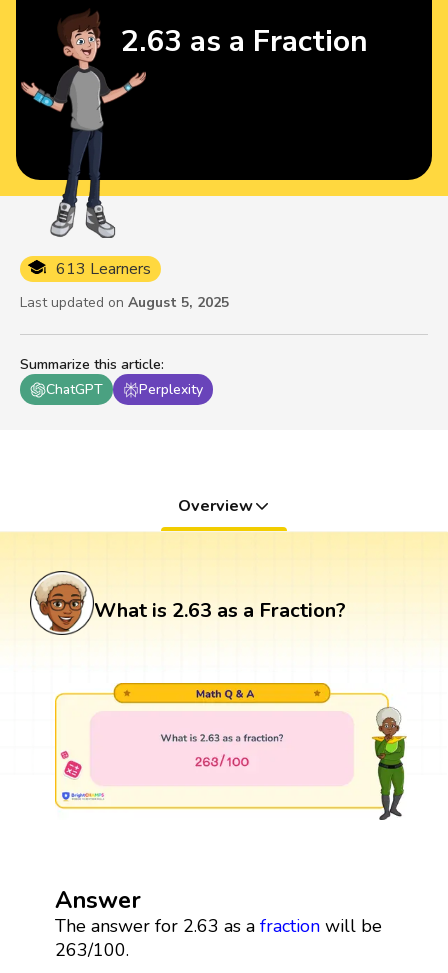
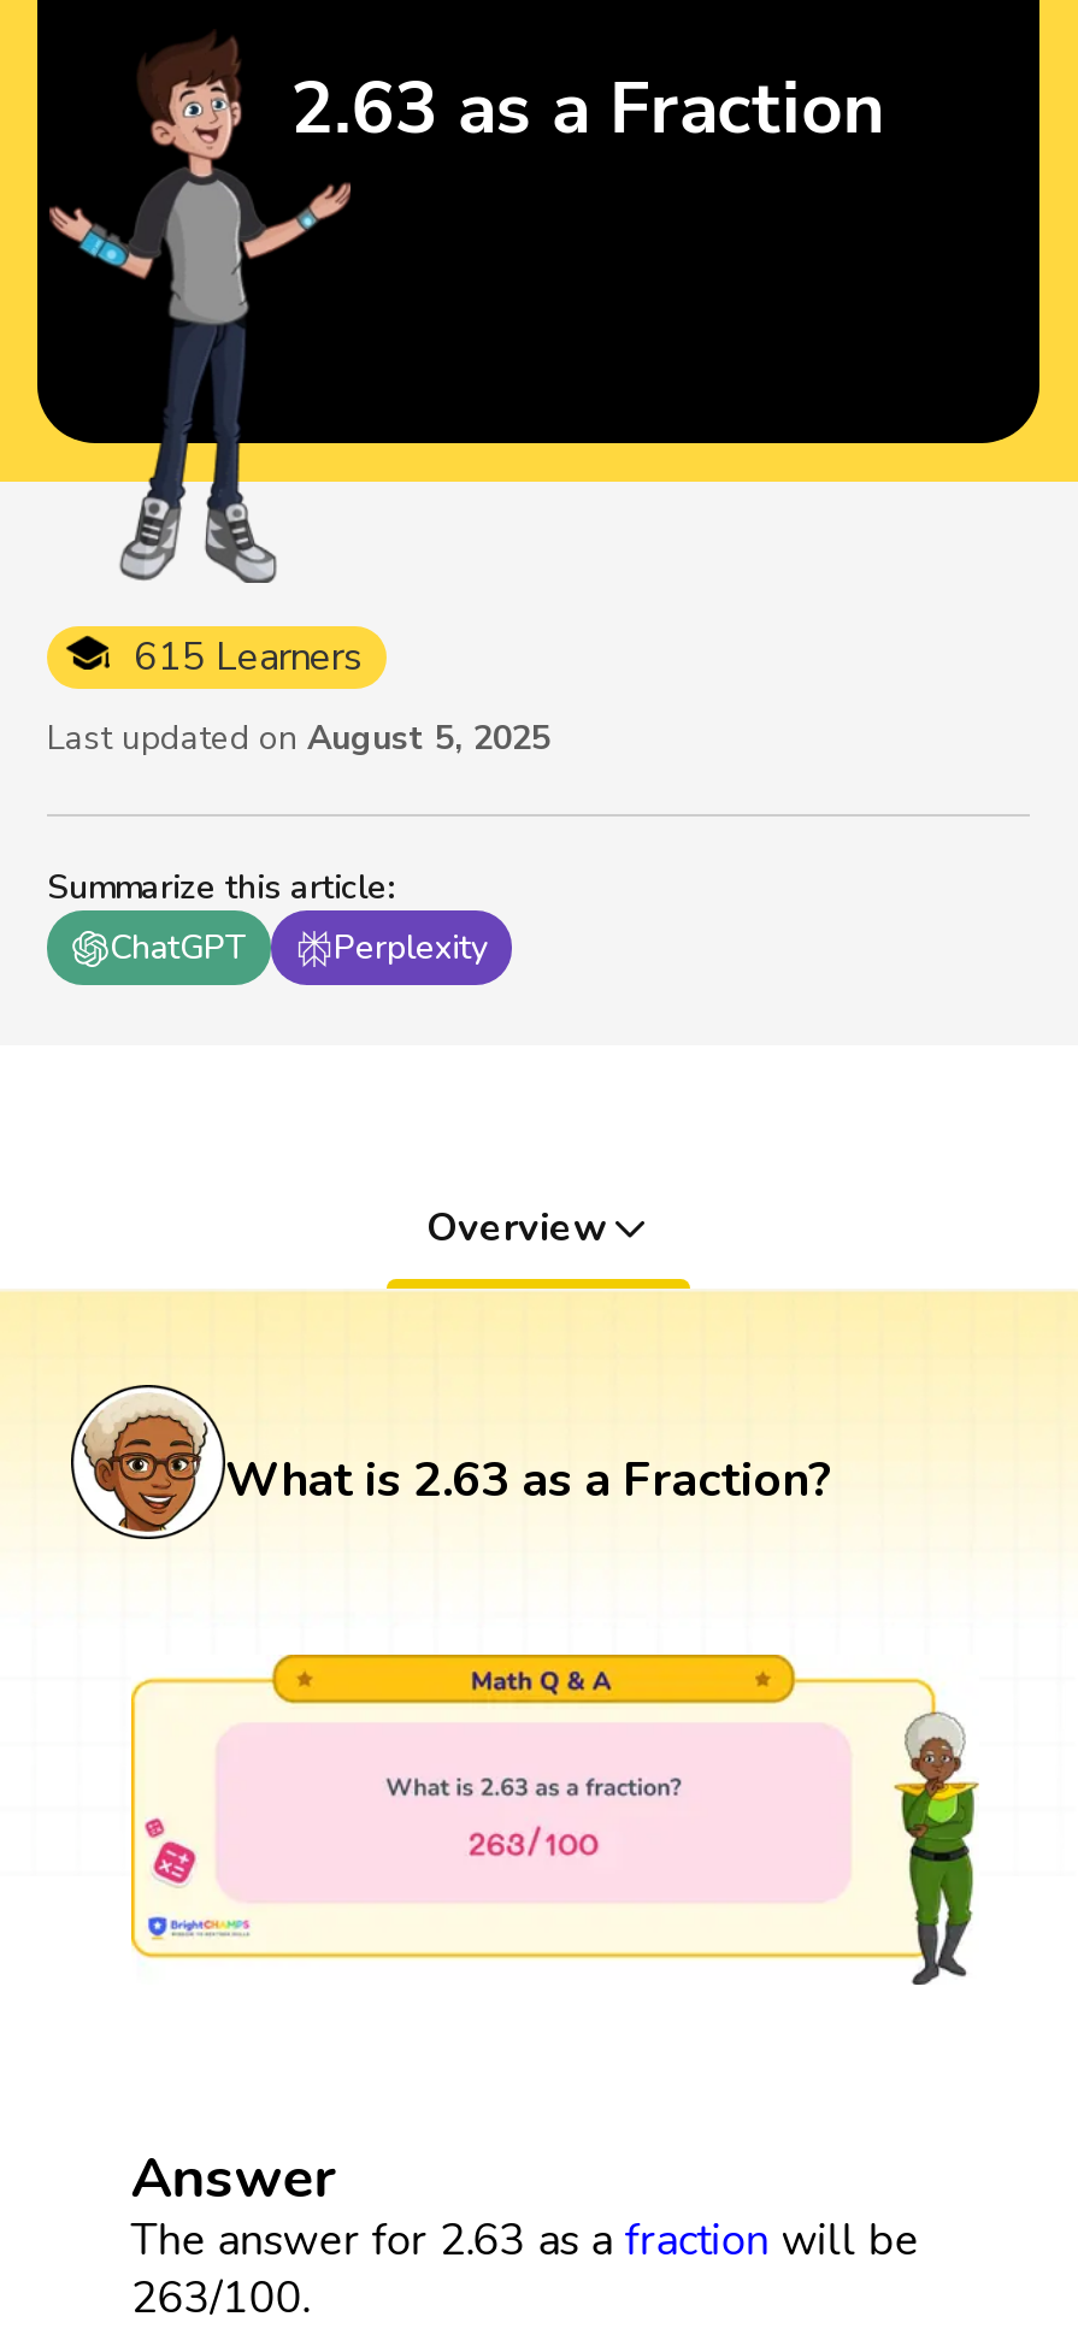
[56,258,151,280] 613 Learners -> [134,632,363,685] 615 Learners

